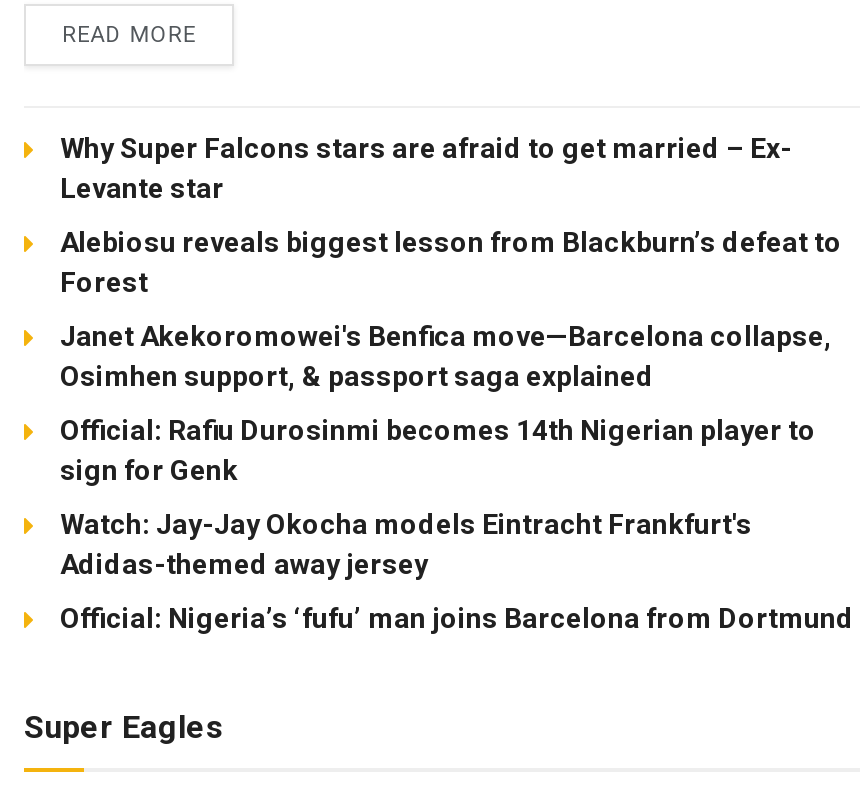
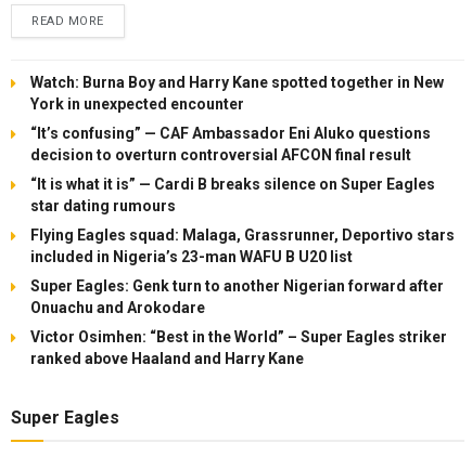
[60,132,792,204] Why Super Falcons stars are afraid to get married – Ex- | Levante star -> [30,74,444,113] Watch: Burna Boy and Harry Kane spotted together in New | York in unexpected encounter
[60,226,842,298] Alebiosu reveals biggest lesson from Blackburn’s defeat to | Forest -> [30,125,431,164] “It’s confusing” — CAF Ambassador Eni Aluko questions | decision to overturn controversial AFCON final result
[60,320,832,392] Janet Akekoromowei's Benfica move—Barcelona collapse, | Osimhen support, & passport saga explained -> [30,175,435,214] “It is what it is” — Cardi B breaks silence on Super Eagles | star dating rumours
[60,414,816,486] Official: Rafiu Durosinmi becomes 14th Nigerian player to | sign for Genk -> [30,226,455,265] Flying Eagles squad: Malaga, Grassrunner, Deportivo stars | included in Nigeria’s 23-man WAFU B U20 list
[60,508,752,580] Watch: Jay-Jay Okocha models Eintracht Frankfurt's | Adidas-themed away jersey -> [30,277,444,316] Super Eagles: Genk turn to another Nigerian forward after | Onuachu and Arokodare
[60,602,854,634] Official: Nigeria’s ‘fufu’ man joins Barcelona from Dortmund -> [30,328,447,367] Victor Osimhen: “Best in the World” – Super Eagles striker | ranked above Haaland and Harry Kane

